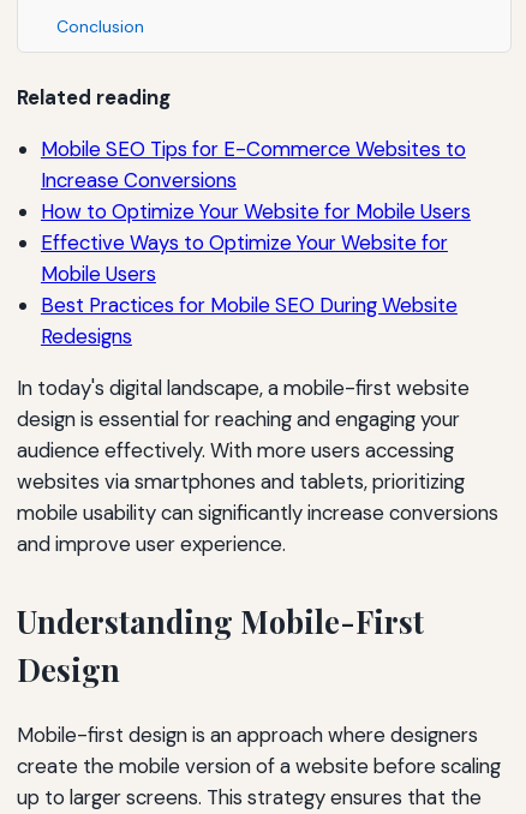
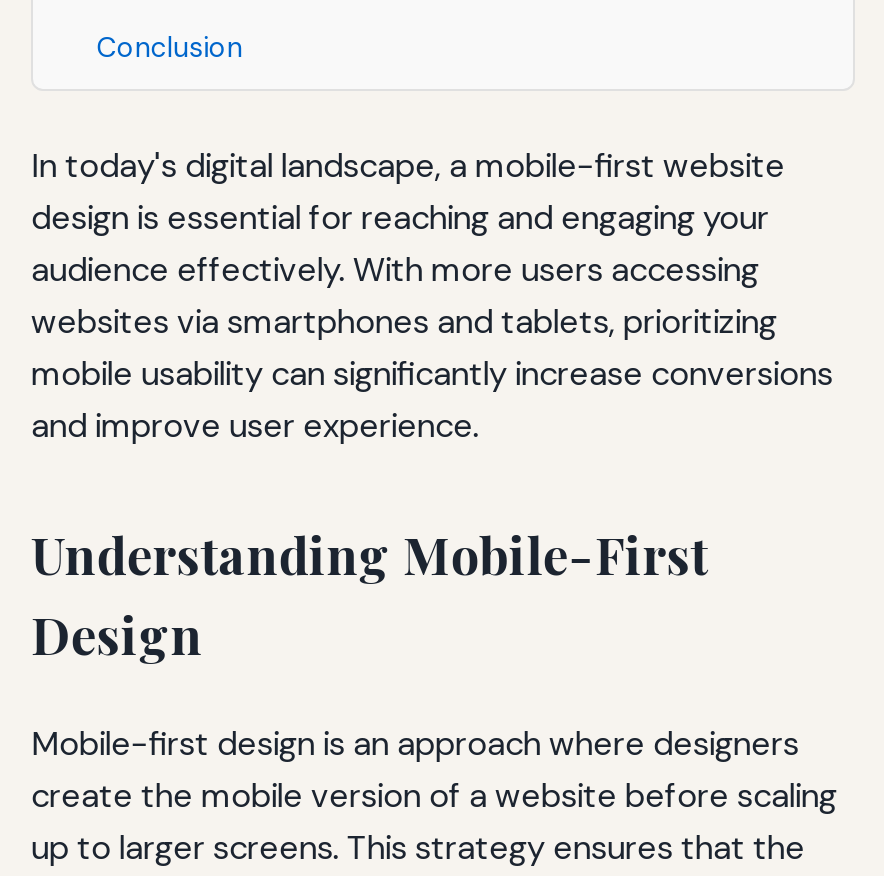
[17,85,471,350] Related reading | Mobile SEO Tips for E-Commerce Websites to | Increase Conversions | How to Optimize Your Website for Mobile Users | Effective Ways to Optimize Your Website for | Mobile Users | Best Practices for Mobile SEO During Website | Redesigns -> none

